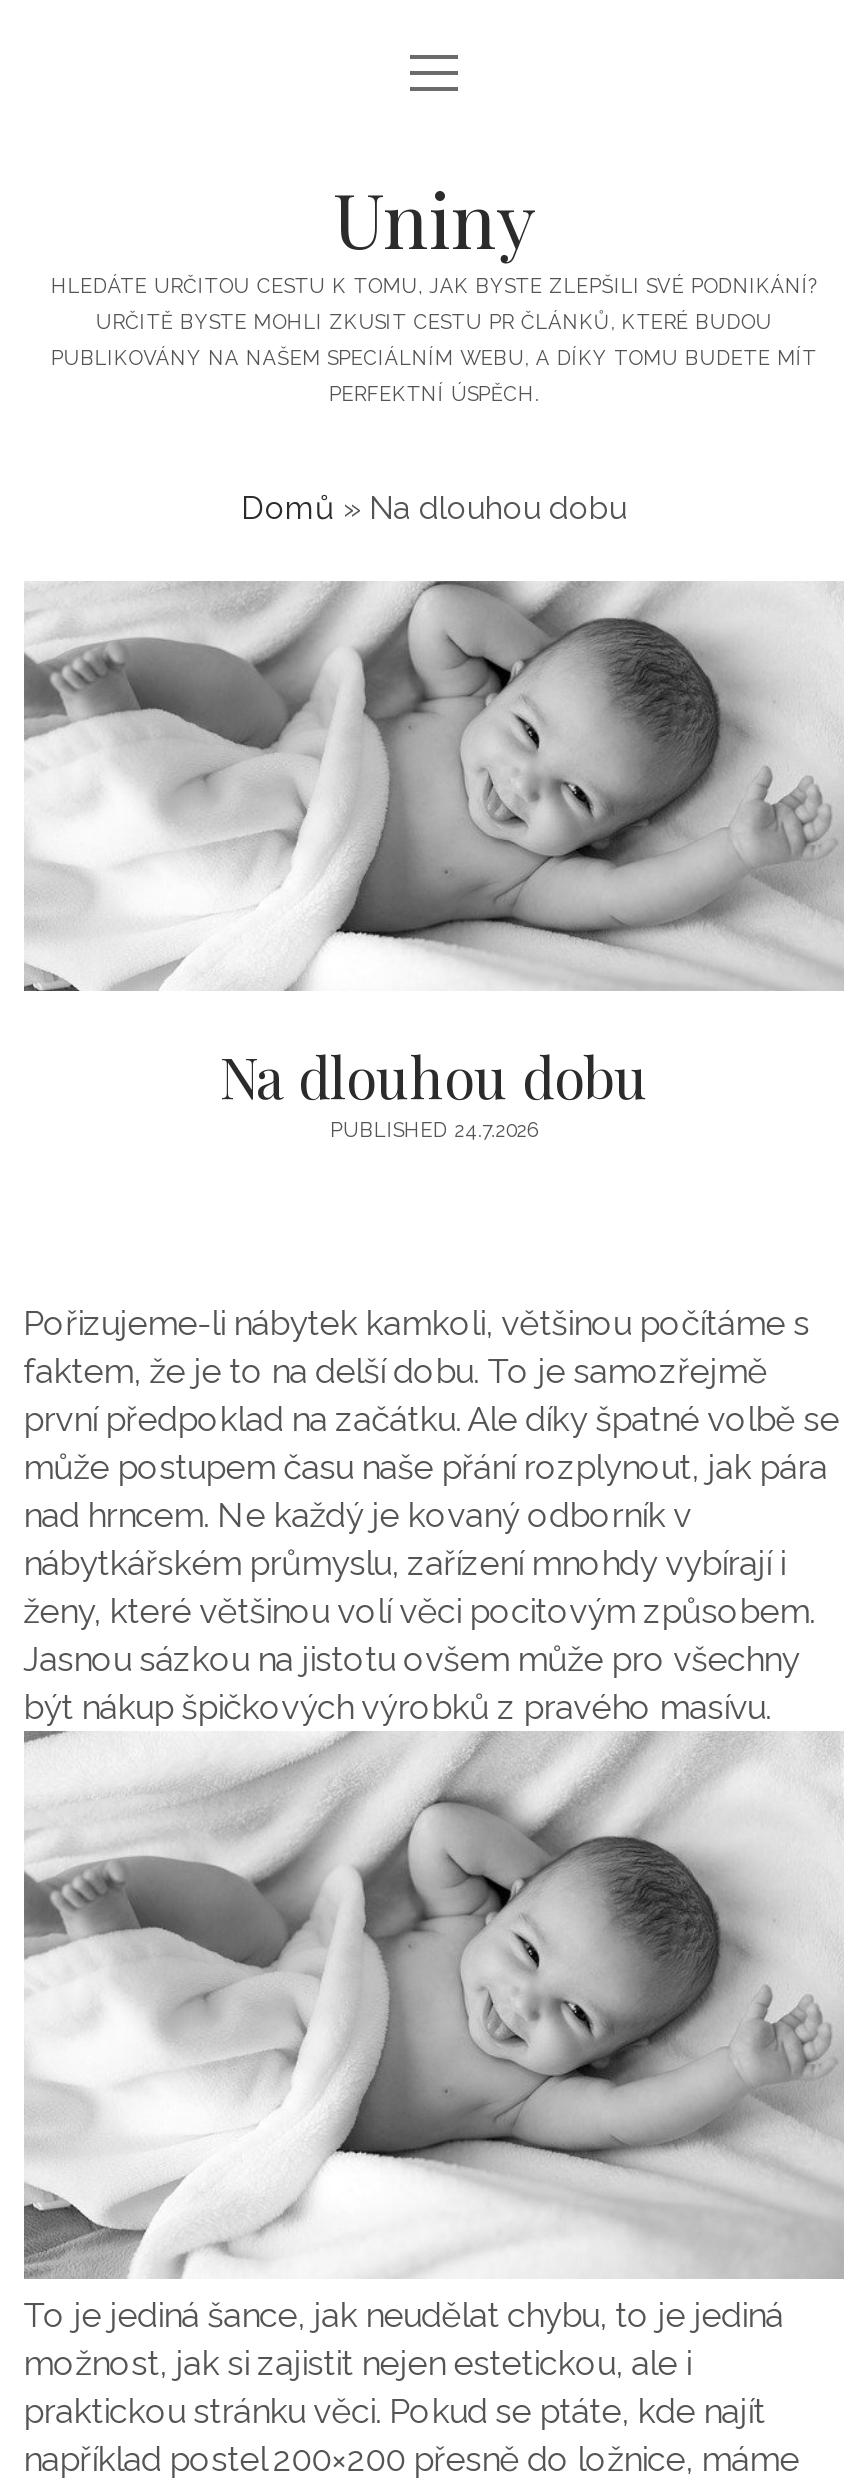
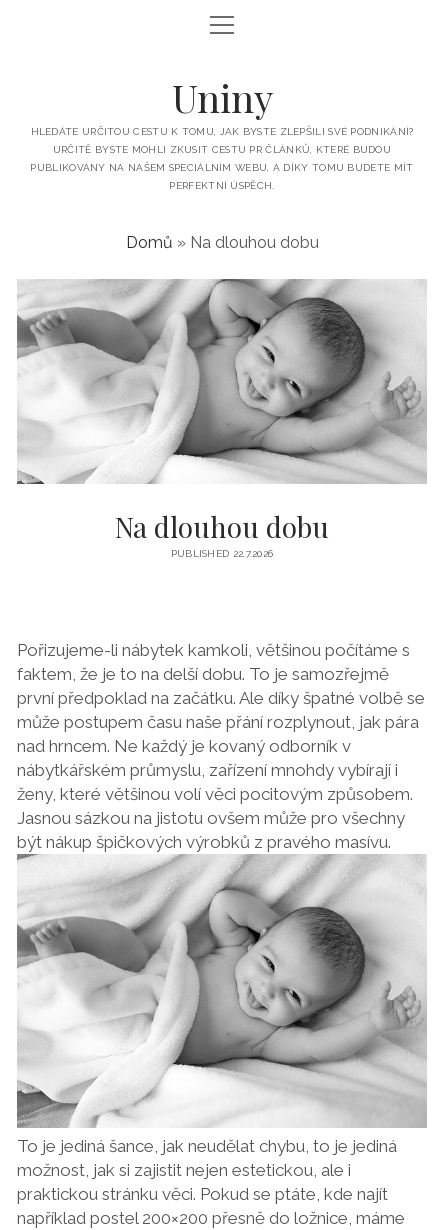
[330,1120,538,1142] PUBLISHED 24.7.2026 -> [171,548,273,559] PUBLISHED 22.7.2026

